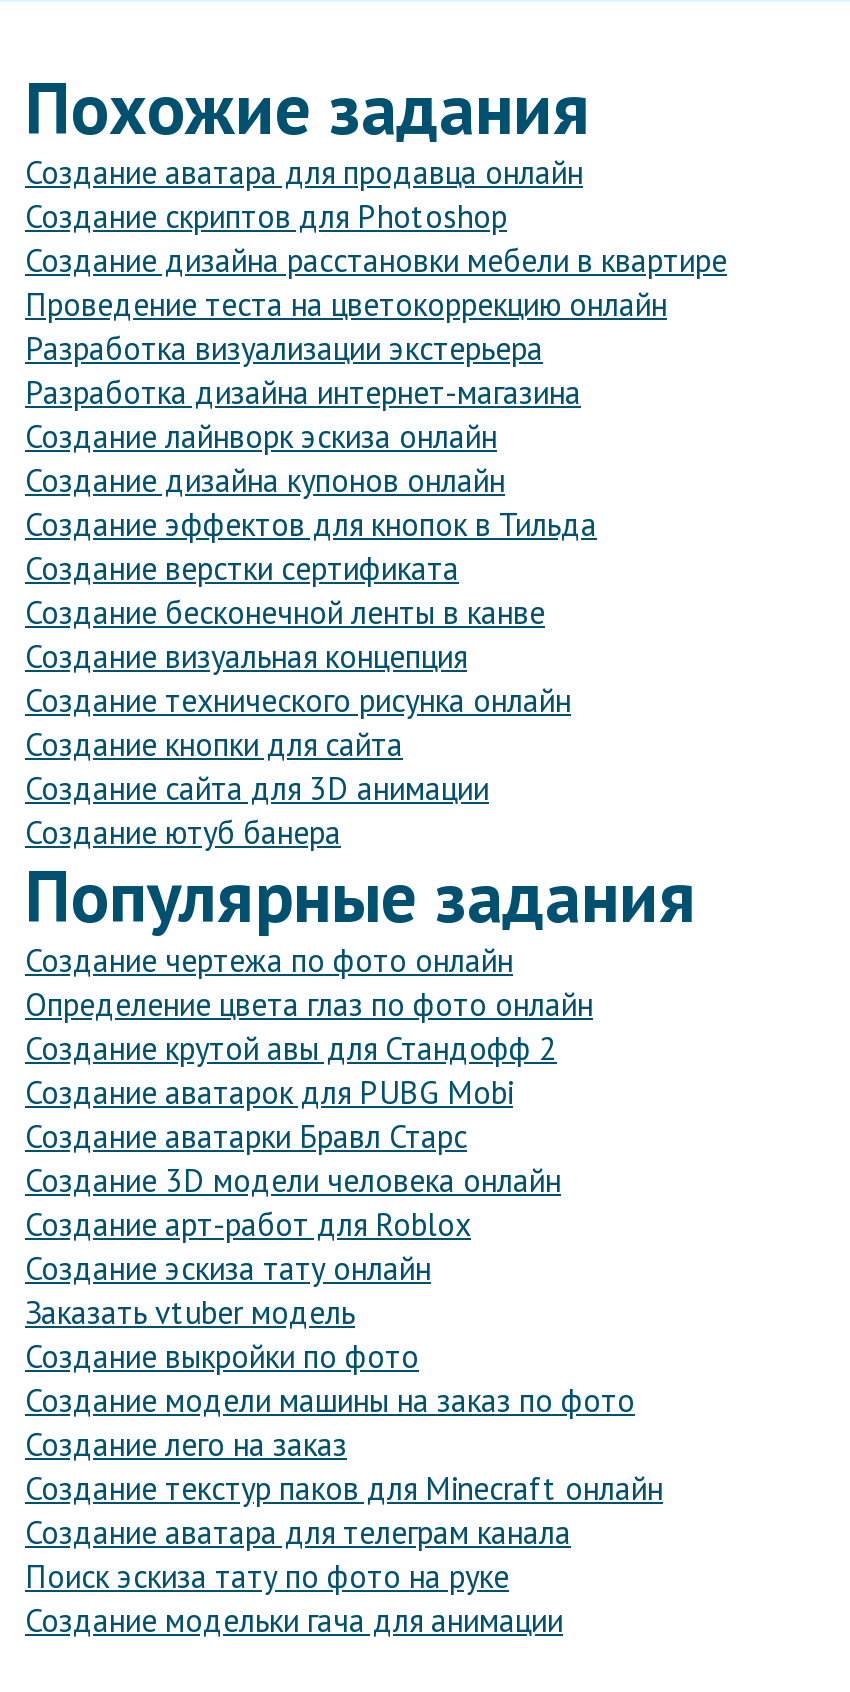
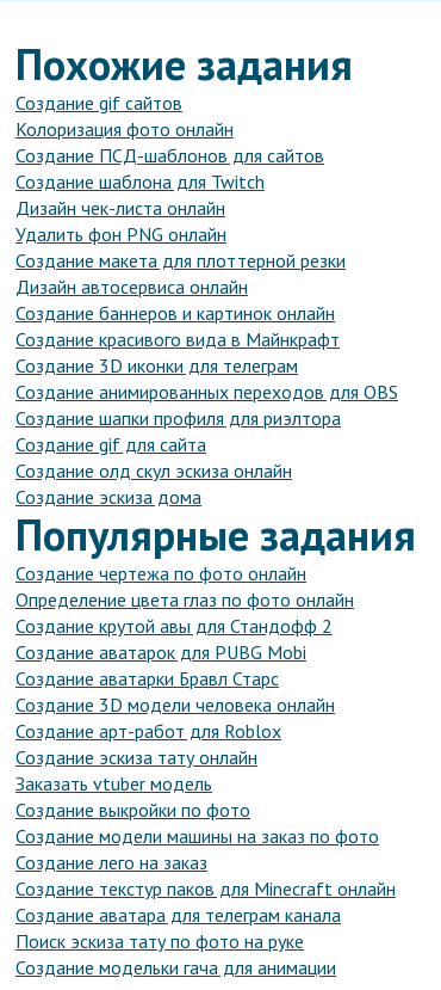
[25,152,727,852] Создание аватара для продавца онлайн | Создание скриптов для Photoshop | Создание дизайна расстановки мебели в квартире | Проведение теста на цветокоррекцию онлайн | Разработка визуализации экстерьера | Разработка дизайна интернет-магазина | Создание лайнворк эскиза онлайн | Создание дизайна купонов онлайн | Создание эффектов для кнопок в Тильда | Создание верстки сертификата | Создание бесконечной ленты в канве | Создание визуальная концепция | Создание технического рисунка онлайн | Создание кнопки для сайта | Создание сайта для 3D анимации | Создание ютуб банера -> [15,91,398,509] Создание gif сайтов | Колоризация фото онлайн | Создание ПСД-шаблонов для сайтов | Создание шаблона для Twitch | Дизайн чек-листа онлайн | Удалить фон PNG онлайн | Создание макета для плоттерной резки | Дизайн автосервиса онлайн | Создание баннеров и картинок онлайн | Создание красивого вида в Майнкрафт | Создание 3D иконки для телеграм | Создание анимированных переходов для OBS | Создание шапки профиля для риэлтора | Создание gif для сайта | Создание олд скул эскиза онлайн | Создание эскиза дома

